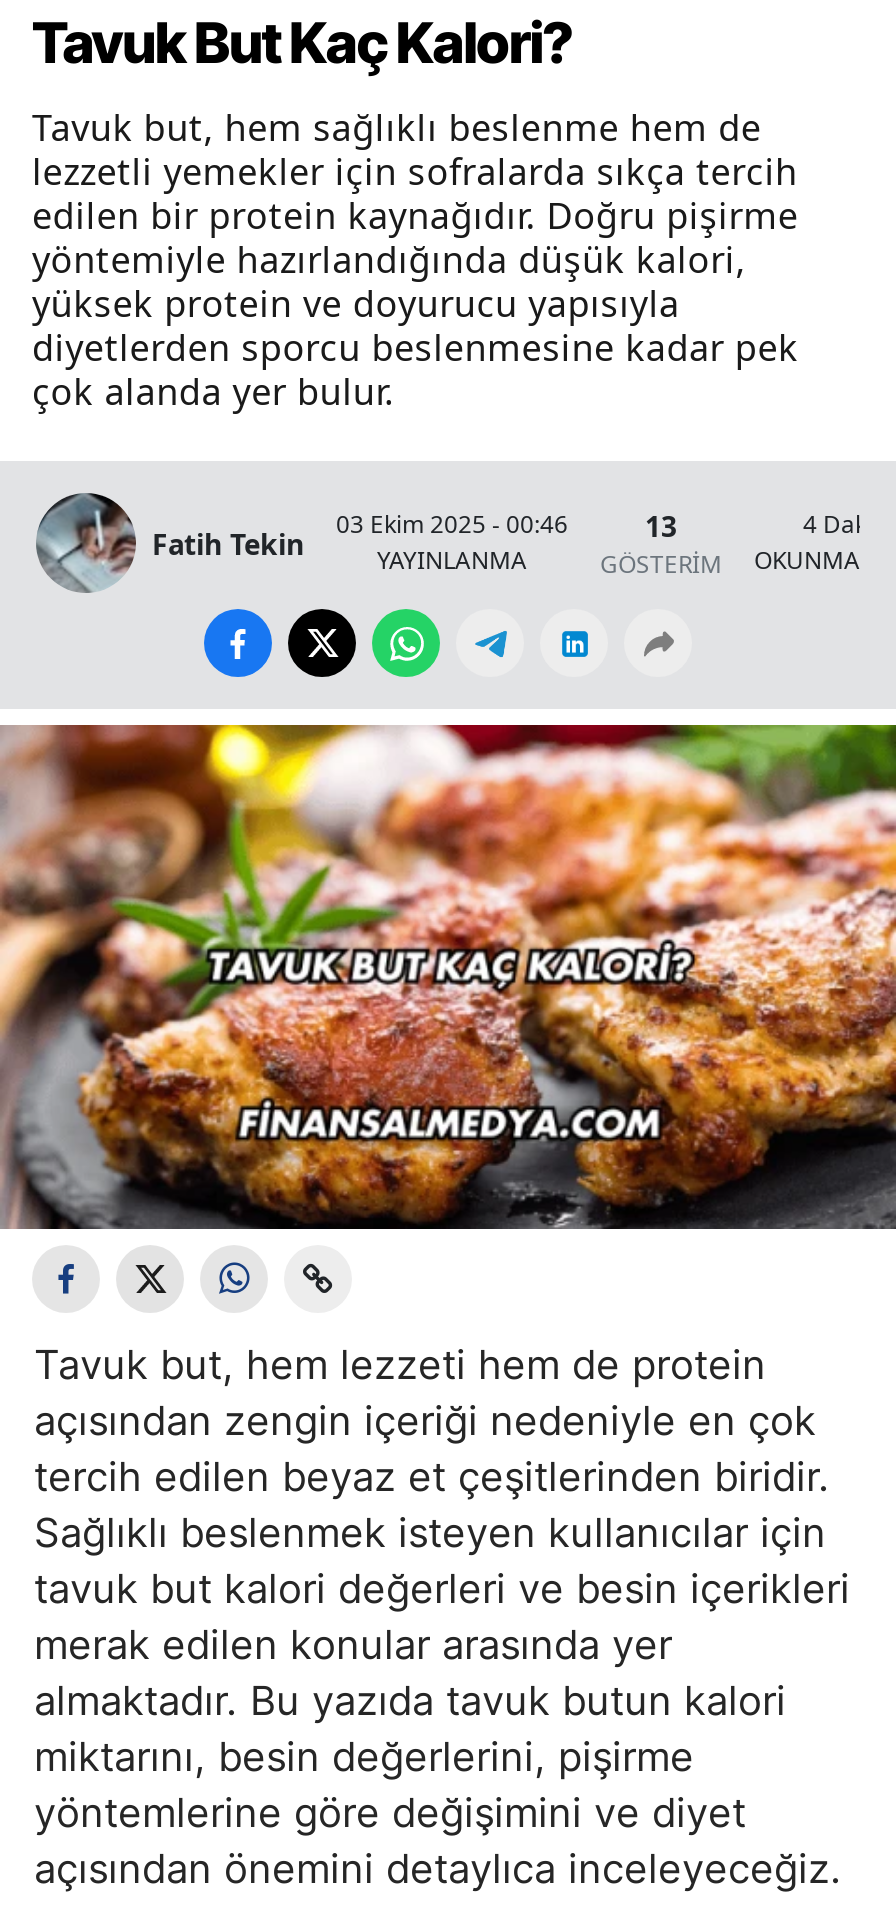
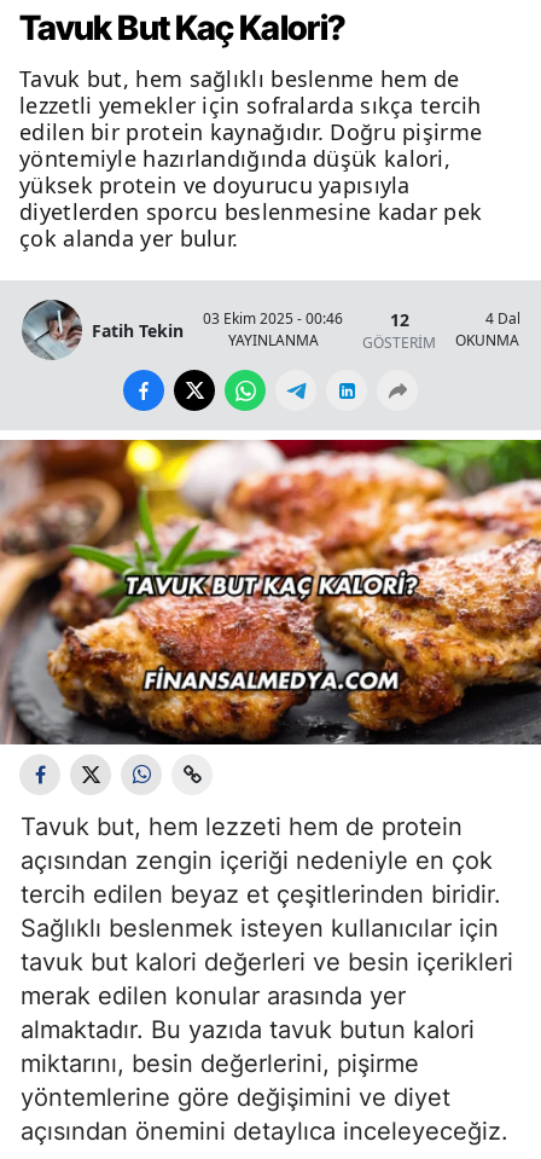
[645,506,677,544] 13 -> [389,308,409,331] 12

